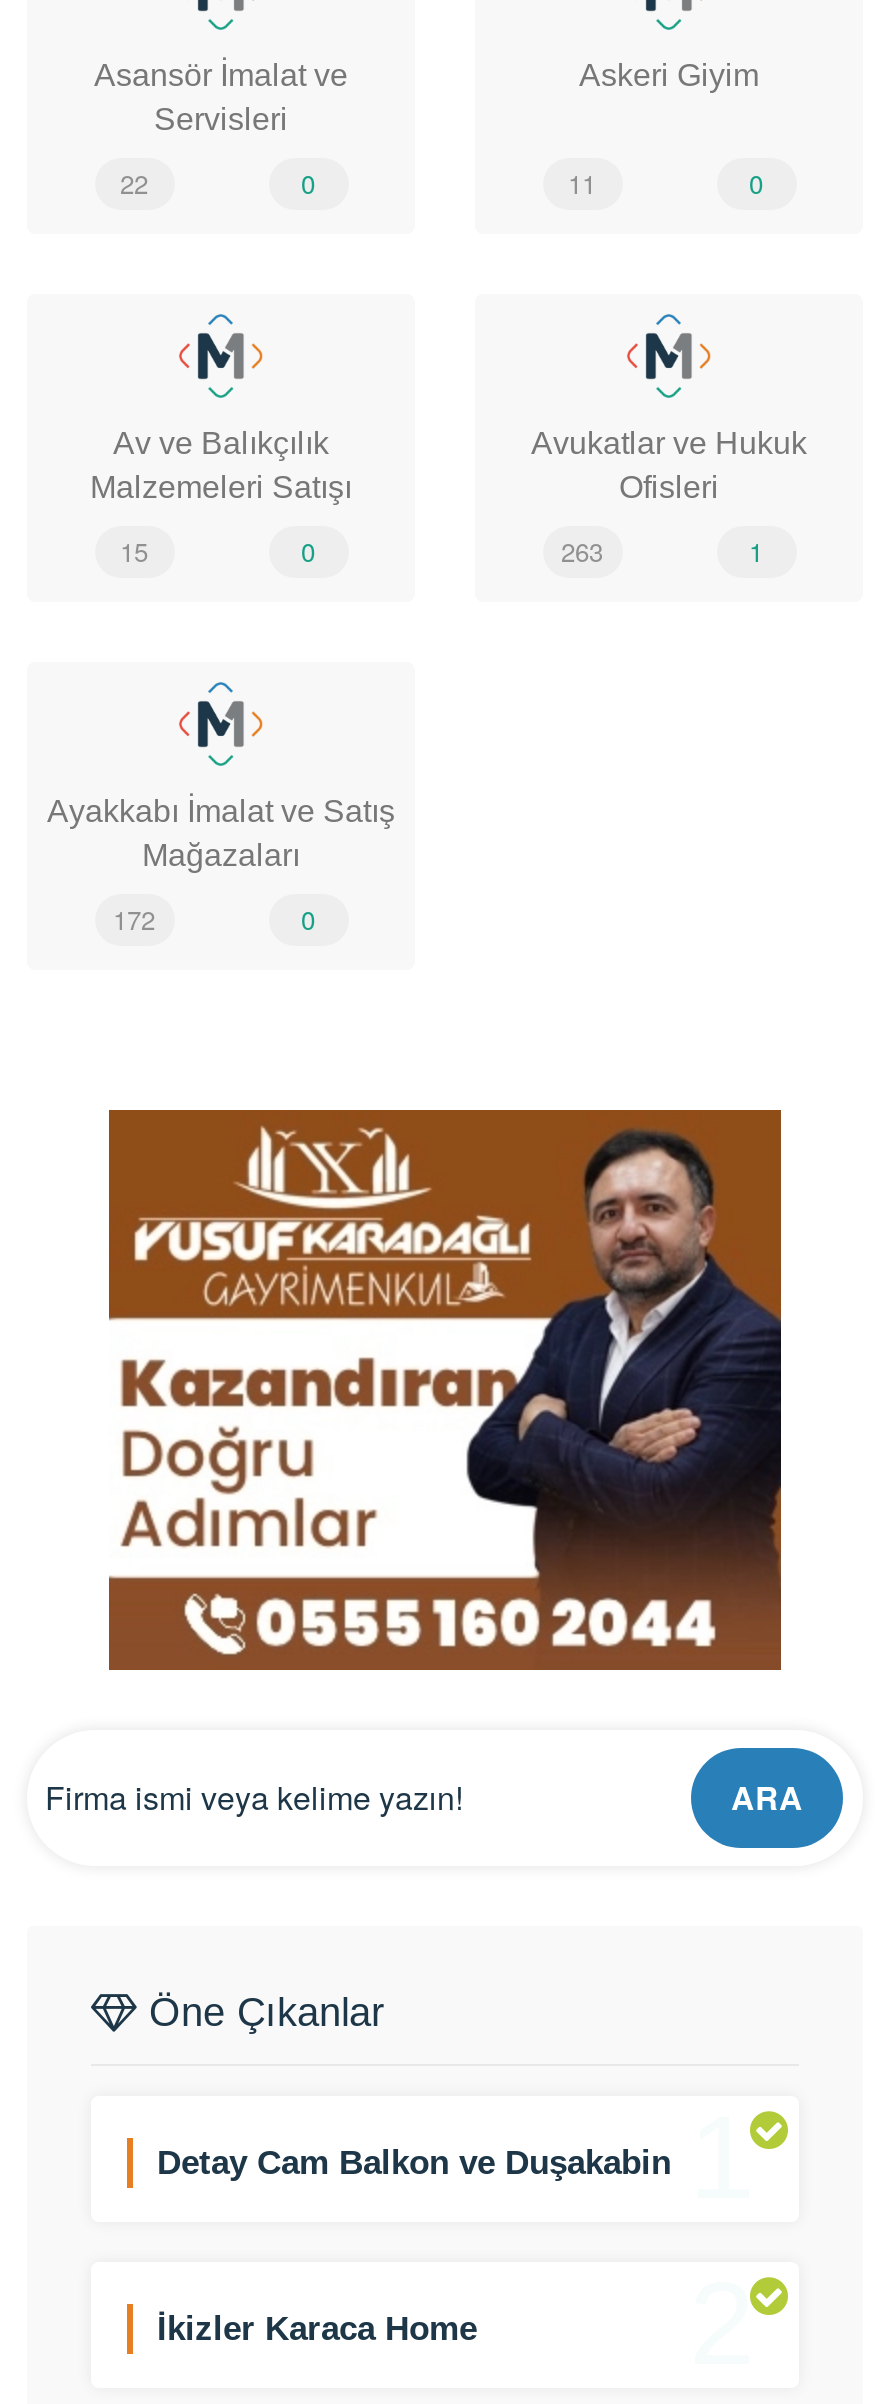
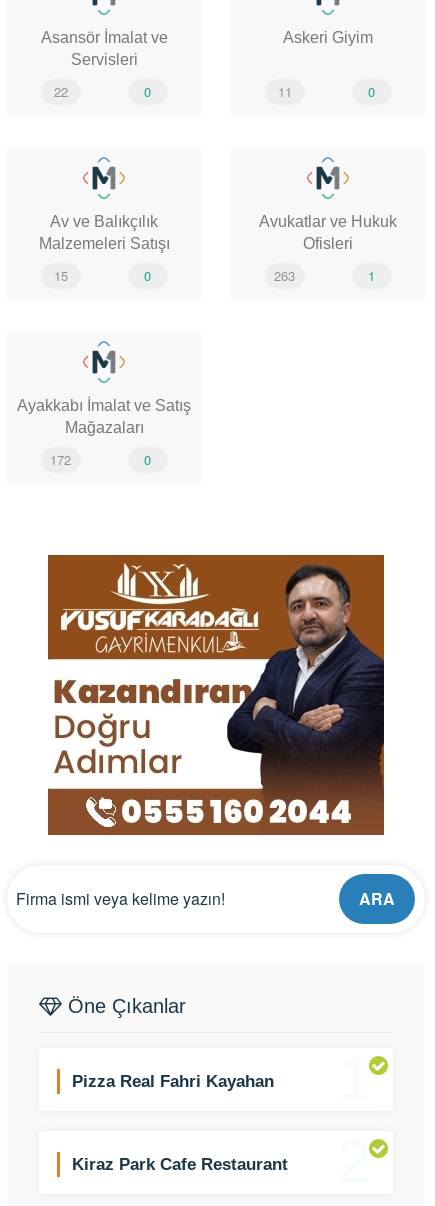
[157,2144,671,2182] Detay Cam Balkon ve Duşakabin -> [72,1072,274,1091] Pizza Real Fahri Kayahan
[157,2310,477,2348] İkizler Karaca Home -> [72,1155,288,1174] Kiraz Park Cafe Restaurant

